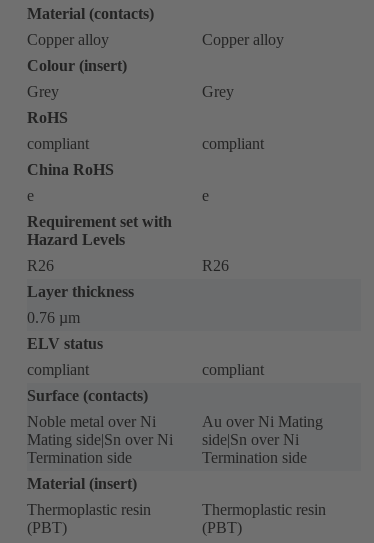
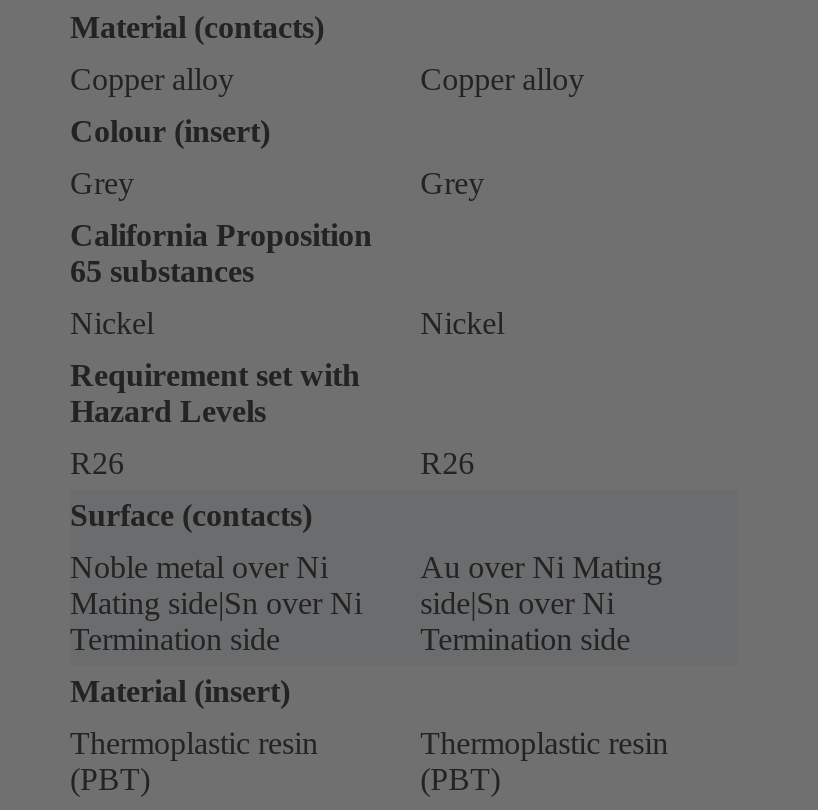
[27,109,264,204] RoHS | compliant | compliant | China RoHS | e | e -> [70,218,504,340] California Proposition | 65 substances | Nickel | Nickel
[27,283,264,378] Layer thickness | 0.76 µm | ELV status | compliant | compliant -> none

